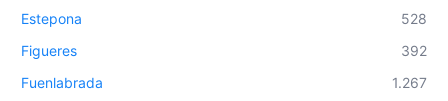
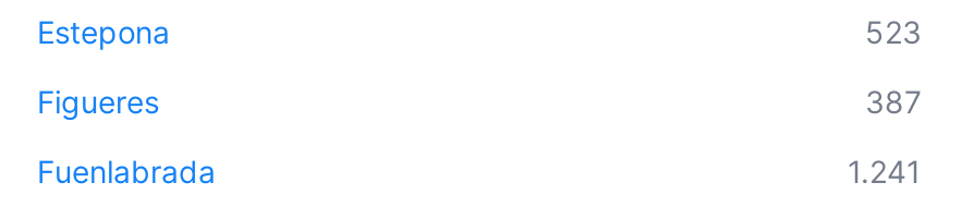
[401,10,427,27] 528 -> [865,12,922,49] 523
[401,42,427,59] 392 -> [865,82,922,119] 387
[392,74,427,91] 1.267 -> [848,152,922,189] 1.241

